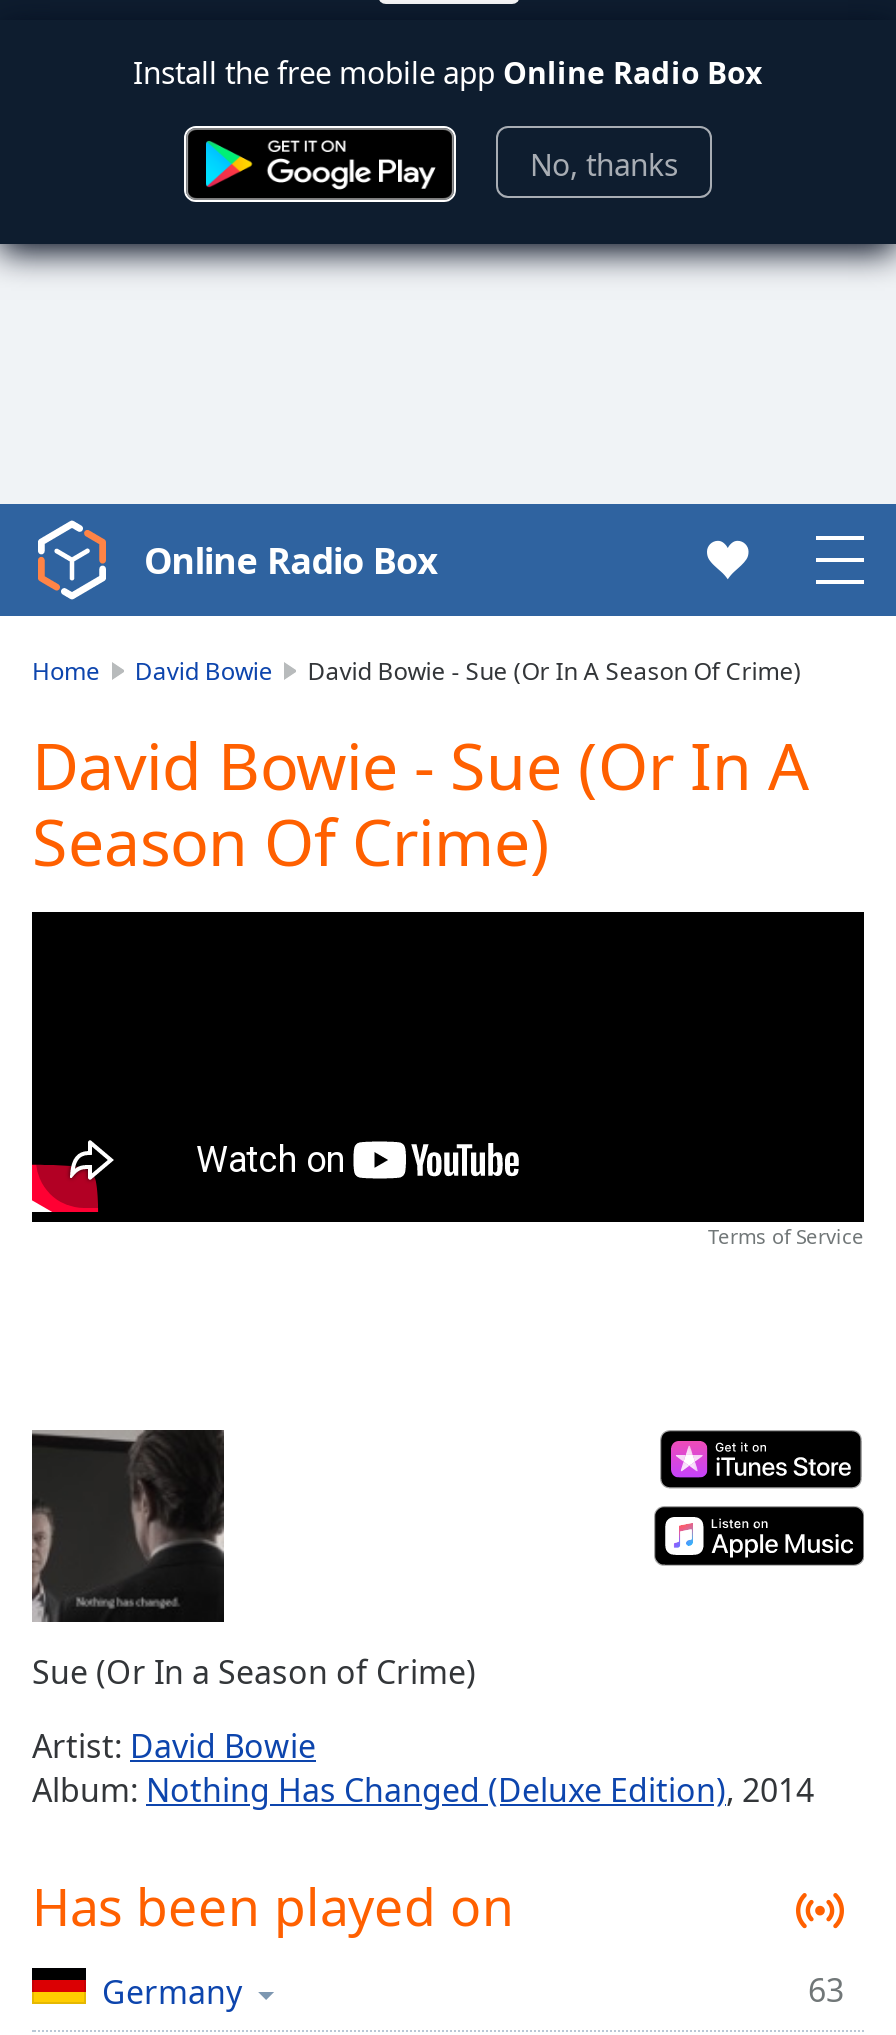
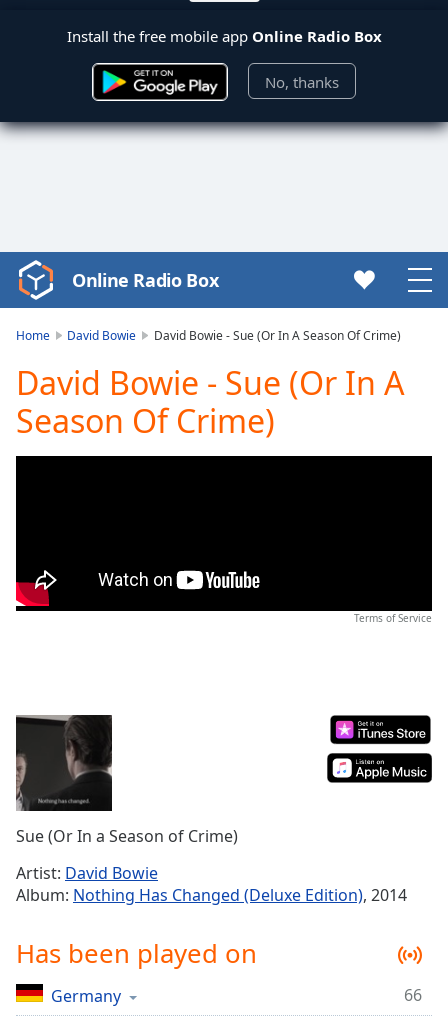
[808,1968,844,2012] 63 -> [404,984,422,1006] 66

